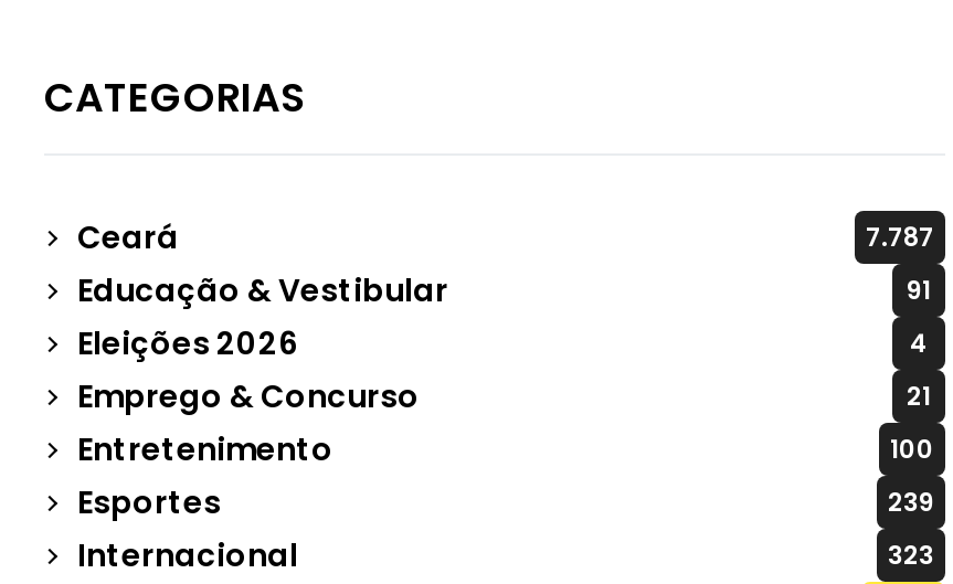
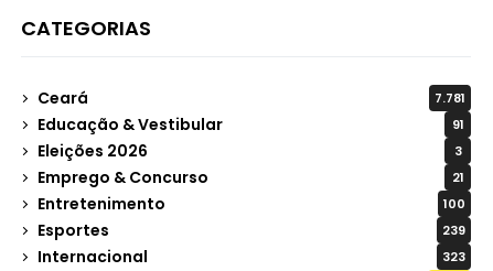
[866,220,934,255] 7.787 -> [435,89,465,107] 7.781
[910,326,928,361] 4 -> [454,142,462,160] 3

